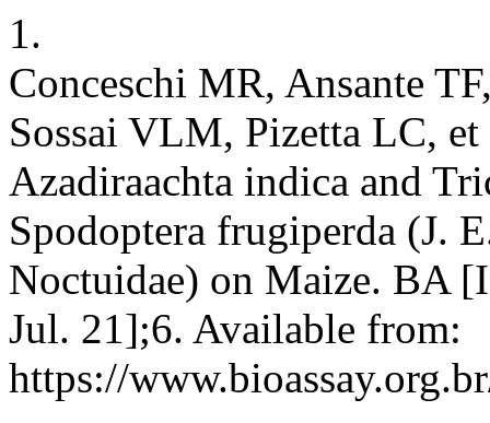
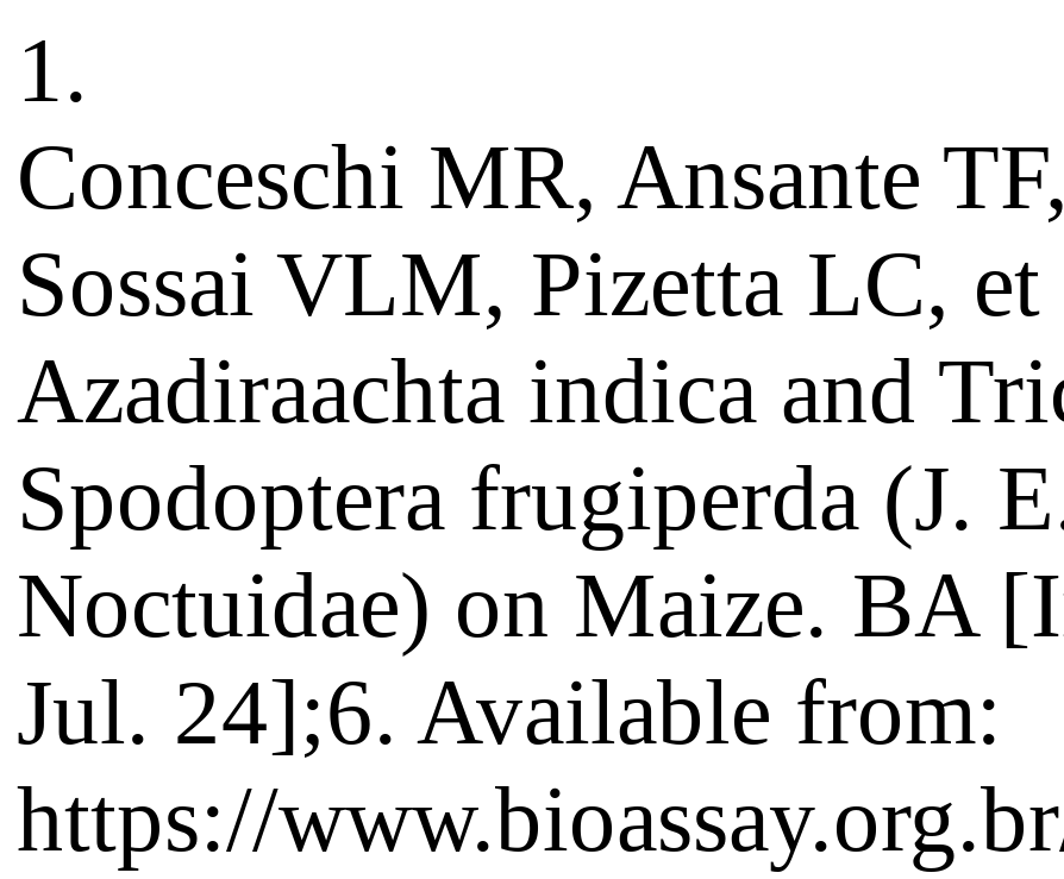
[9,305,462,352] Jul. 21];6. Available from: -> [17,660,1002,762] Jul. 24];6. Available from:

